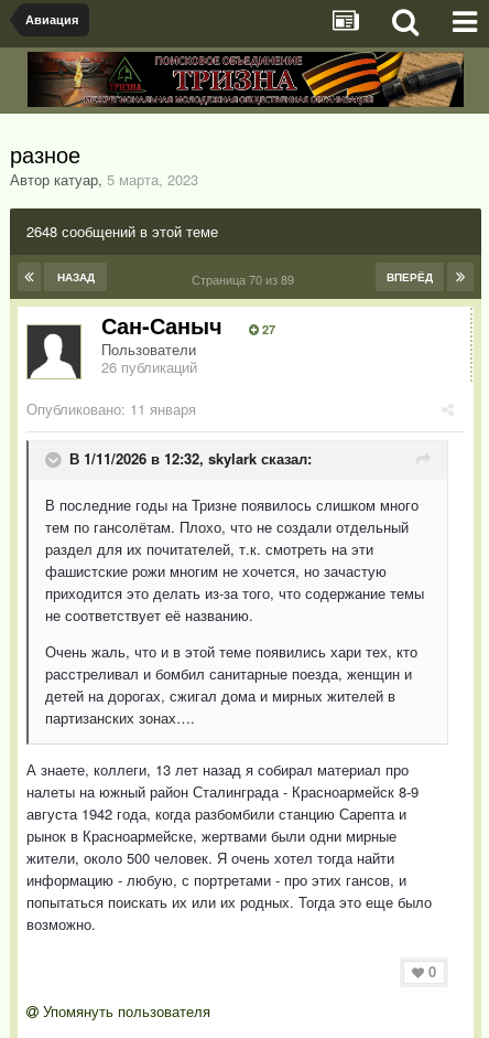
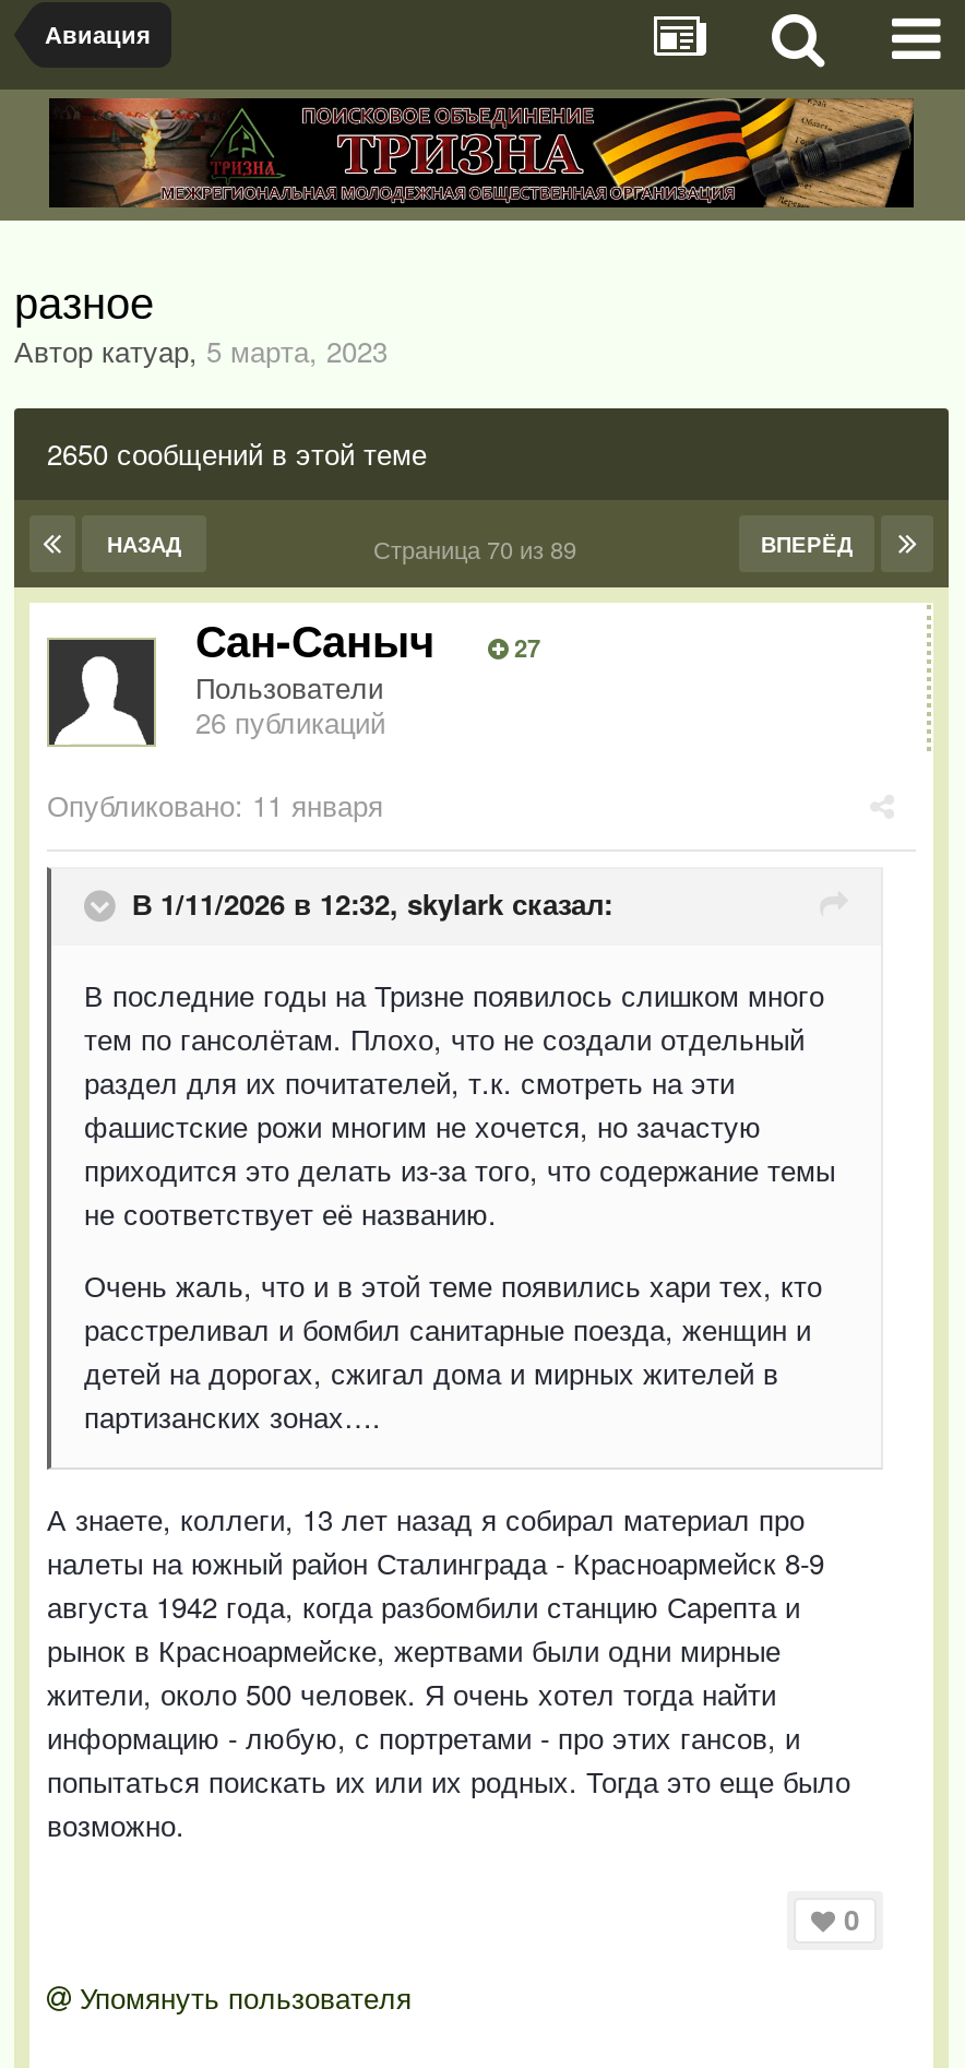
[26,221,218,242] 2648 сообщений в этой теме -> [47,432,427,474] 2650 сообщений в этой теме

